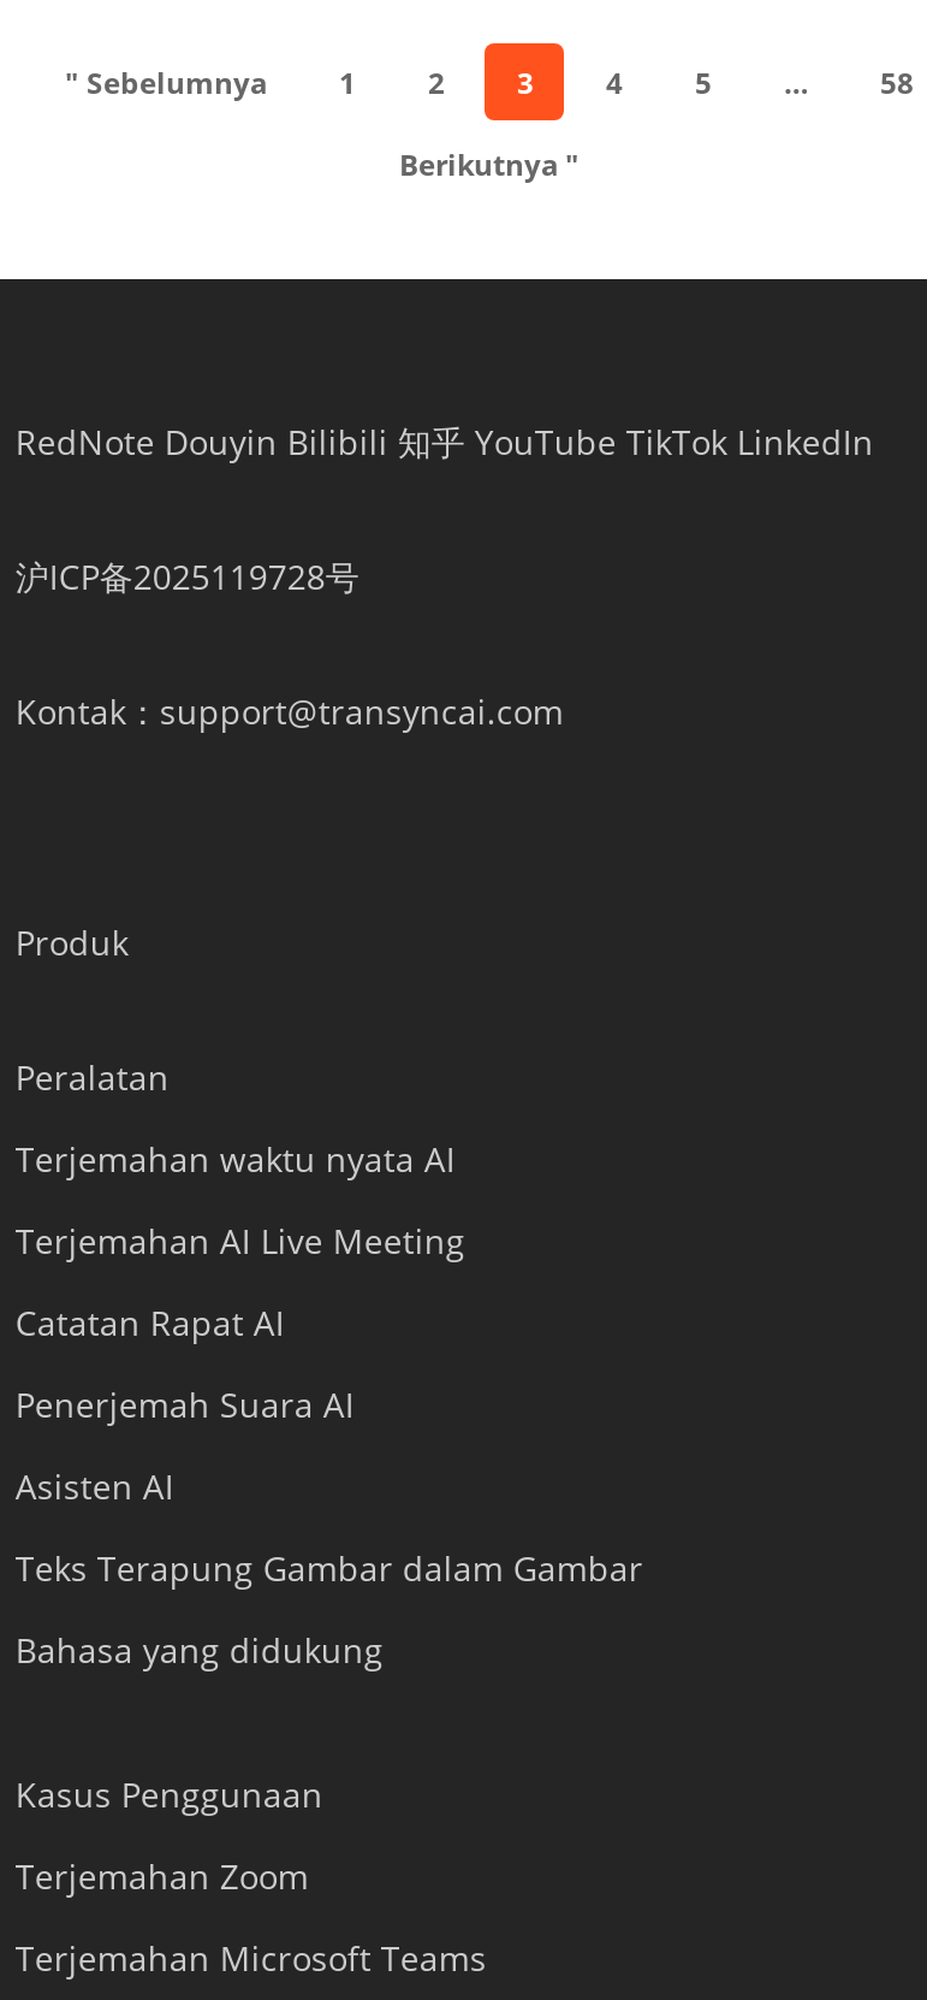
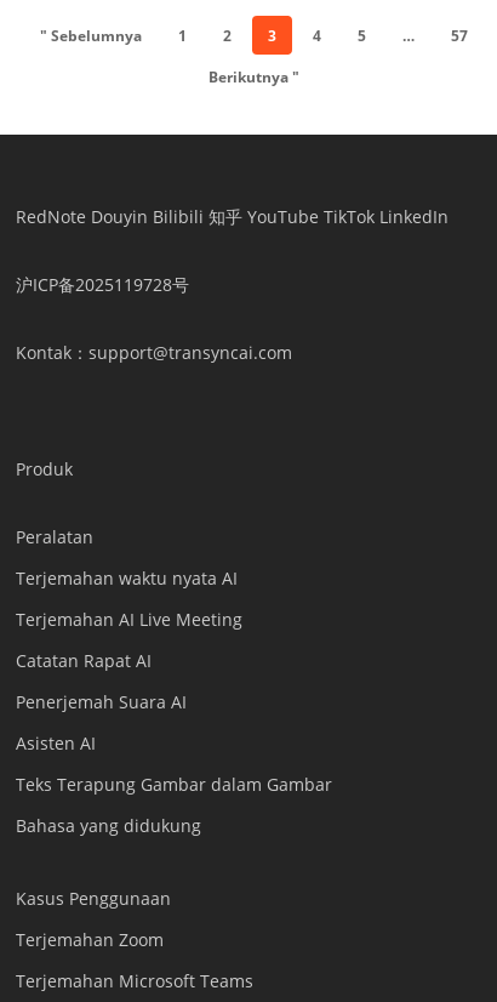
[880,63,914,104] 58 -> [452,25,469,46] 57

